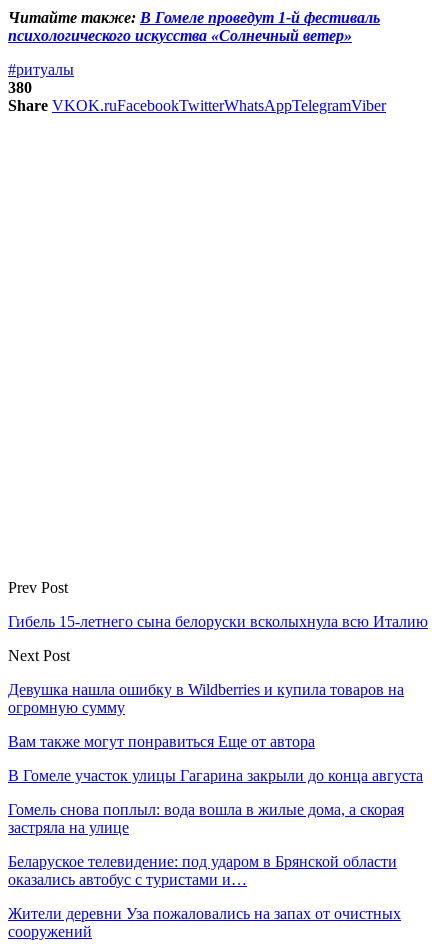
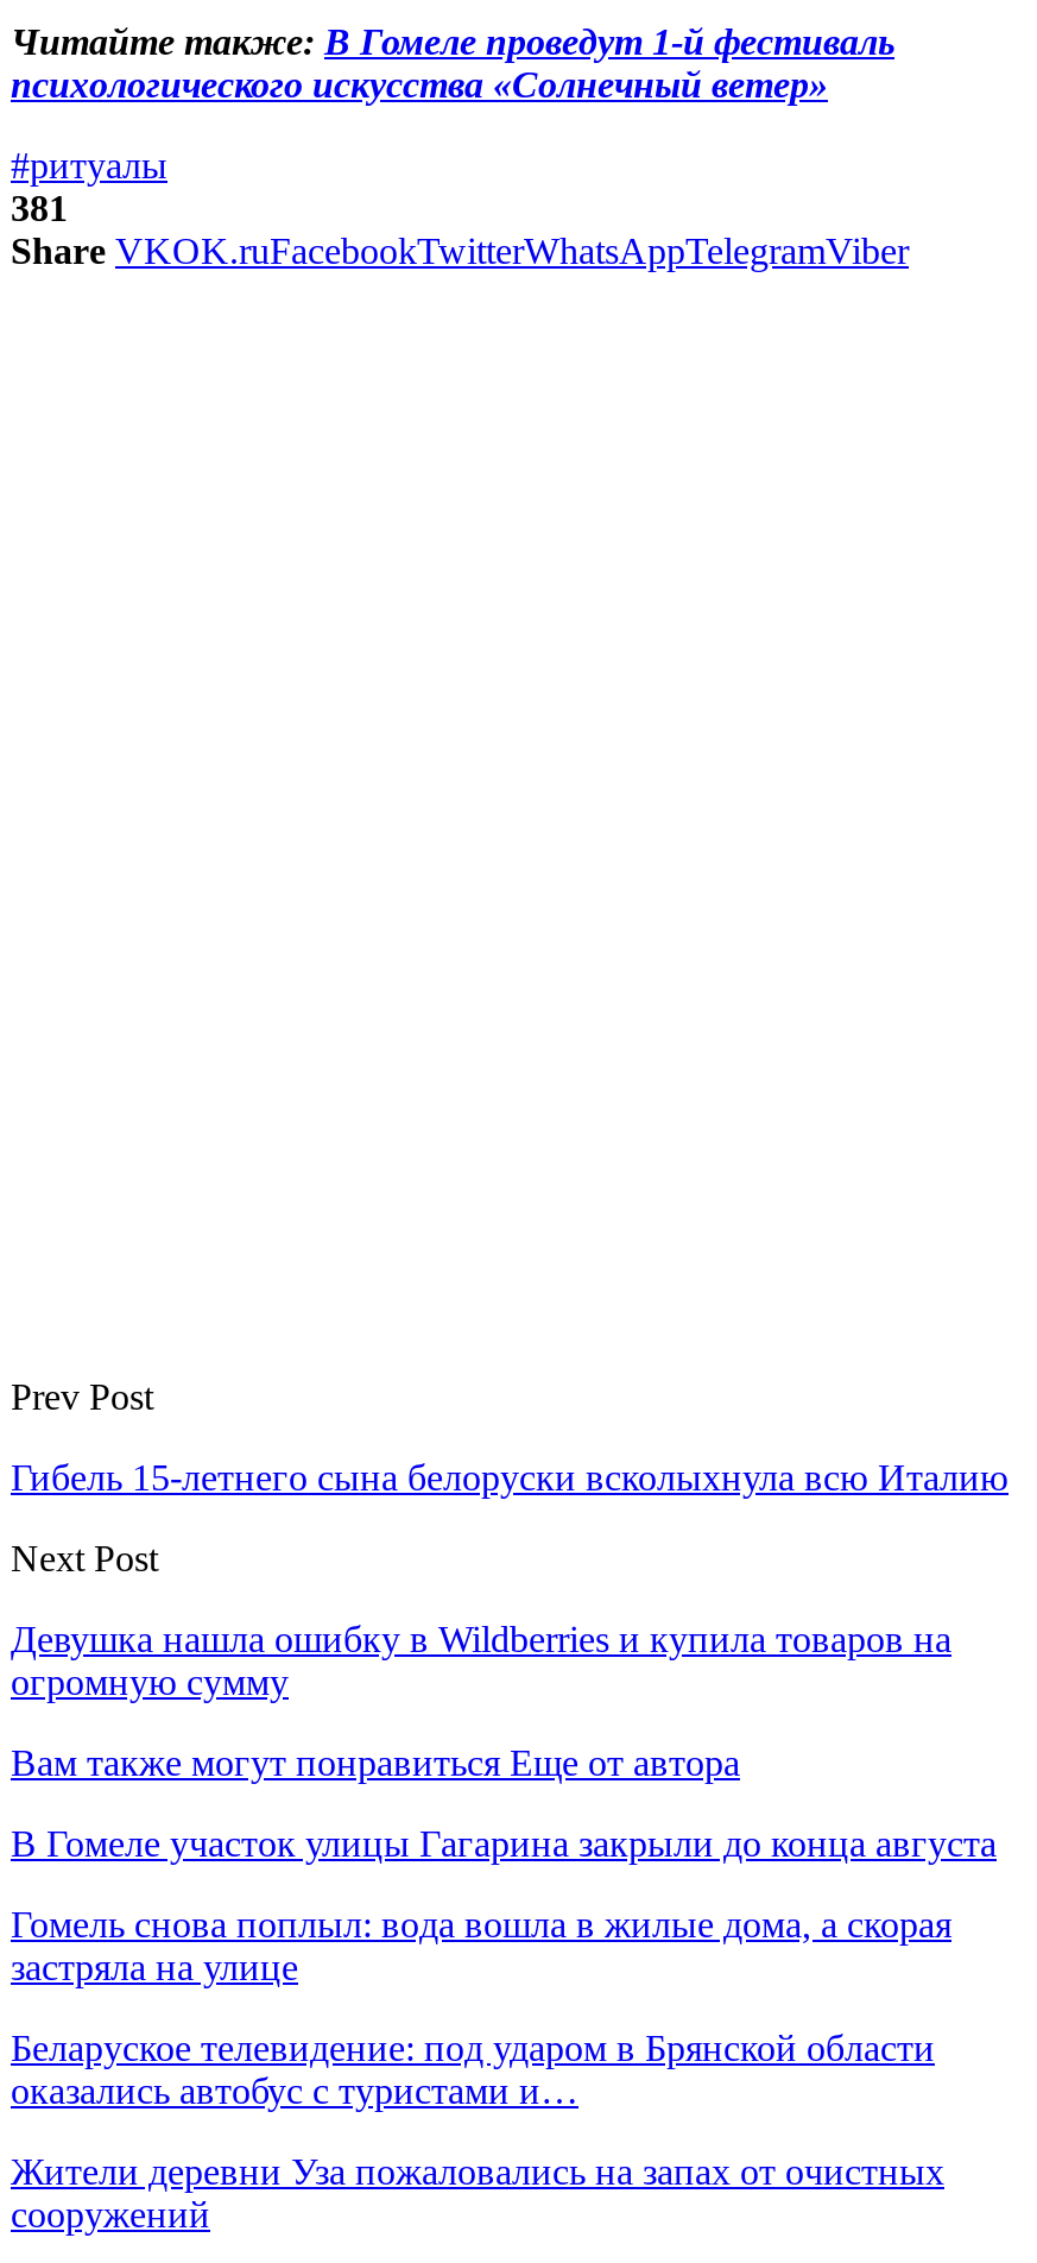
[8,79,32,96] 380 -> [11,187,68,228] 381

